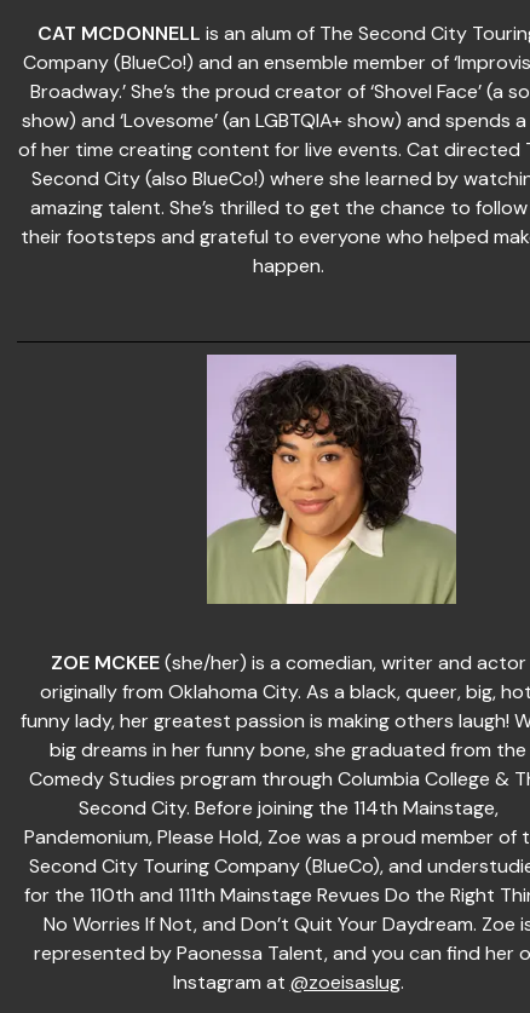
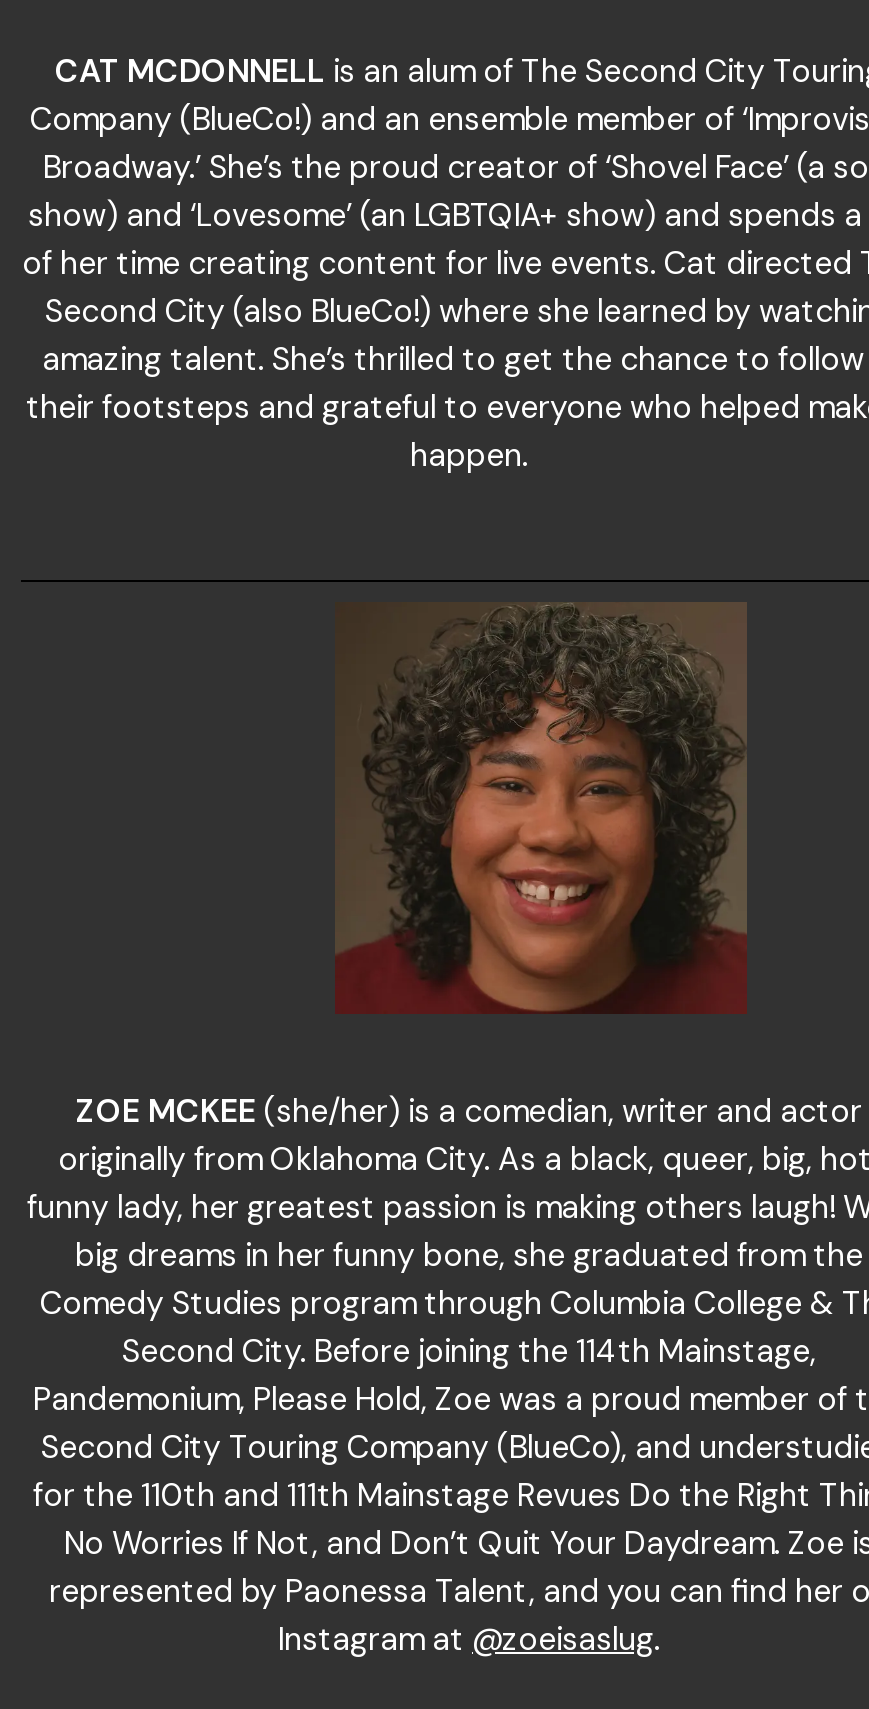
[206,353,457,605] [image] -> [335,600,747,1014] [image]

